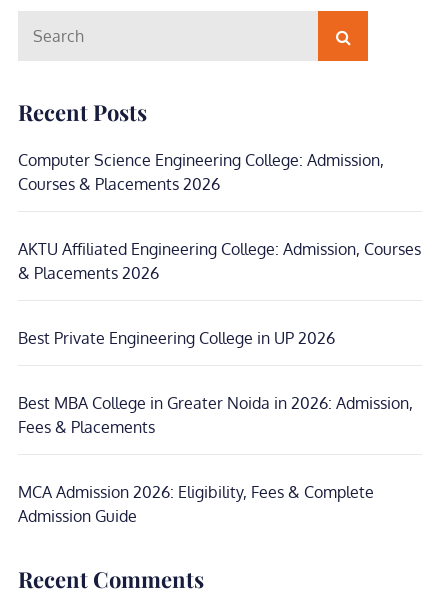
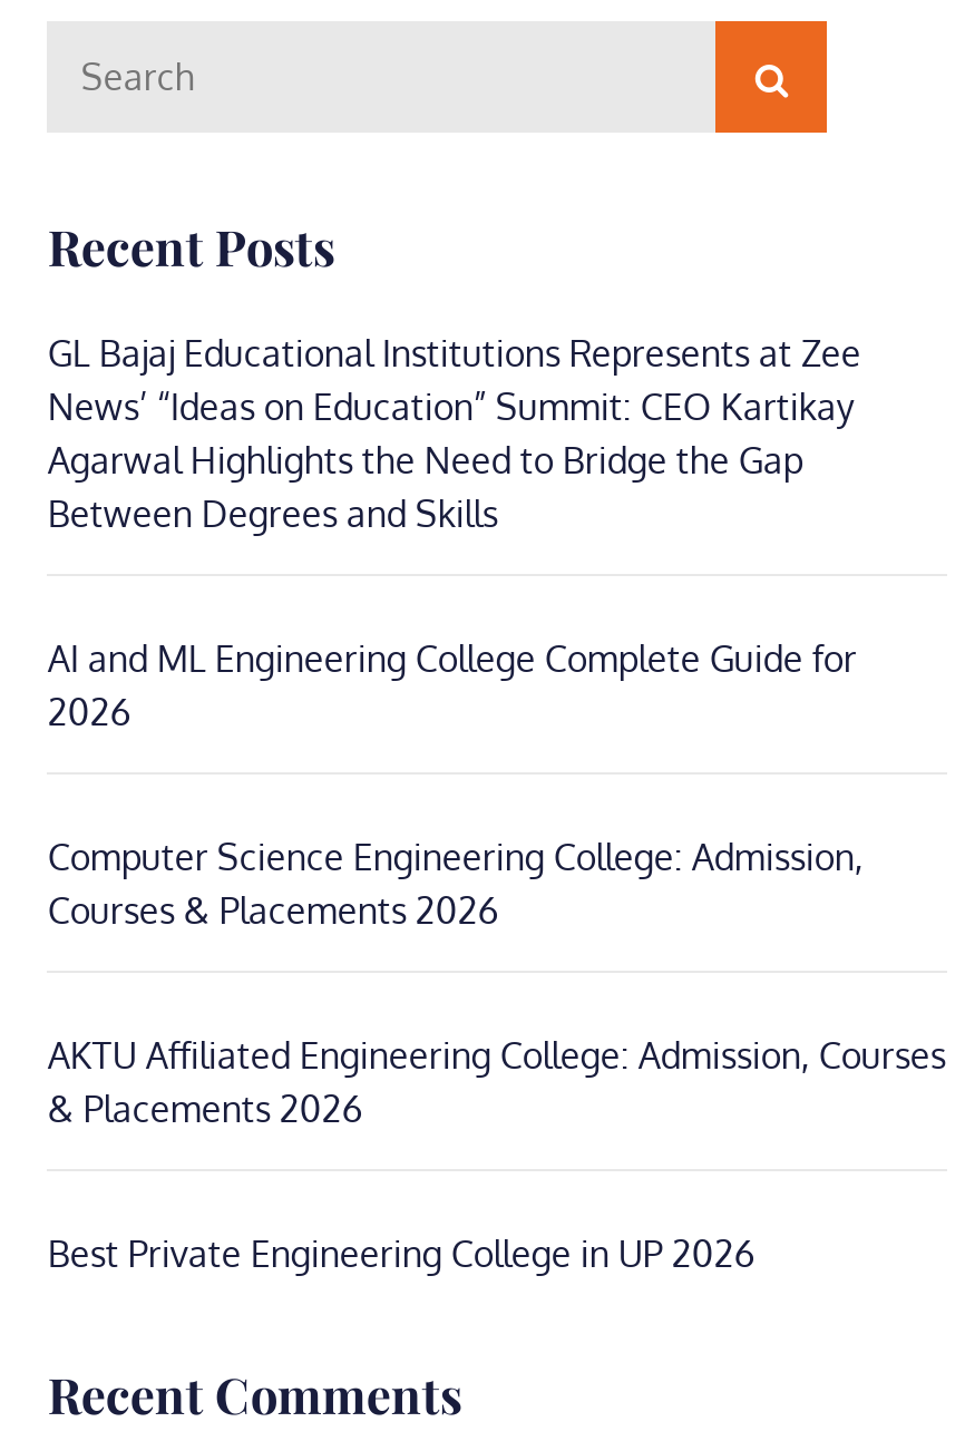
none -> [48,331,861,734] GL Bajaj Educational Institutions Represents at Zee | News’ “Ideas on Education” Summit: CEO Kartikay | Agarwal Highlights the Need to Bridge the Gap | Between Degrees and Skills | AI and ML Engineering College Complete Guide for | 2026
moved [18,150,421,348] -> [48,835,946,1276]: Computer Science Engineering College: Admission, | Courses & Placements 2026 | AKTU Affiliated Engineering College: Admission, Courses | & Placements 2026 | Best Private Engineering College in UP 2026
[18,393,413,526] Best MBA College in Greater Noida in 2026: Admission, | Fees & Placements | MCA Admission 2026: Eligibility, Fees & Complete | Admission Guide -> none

